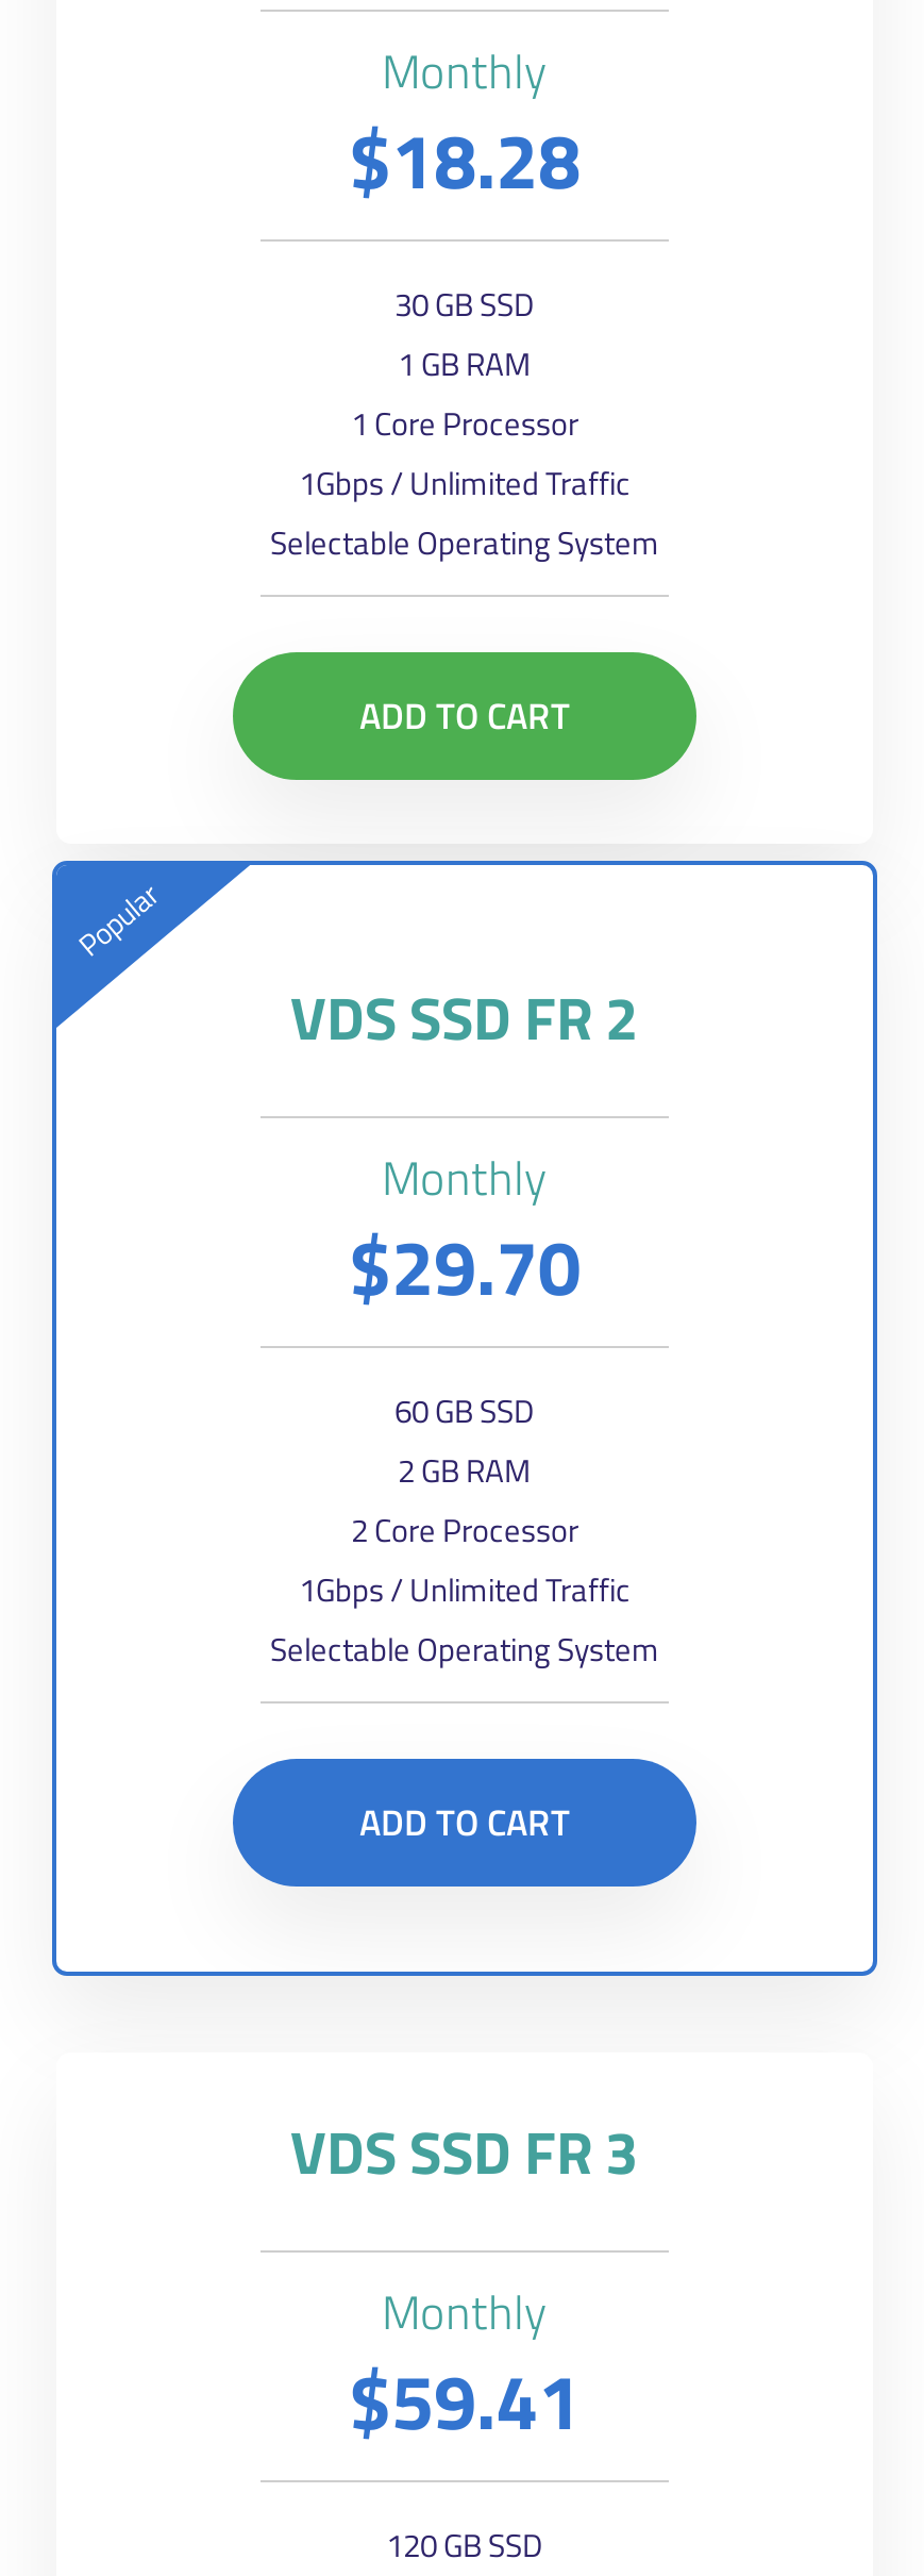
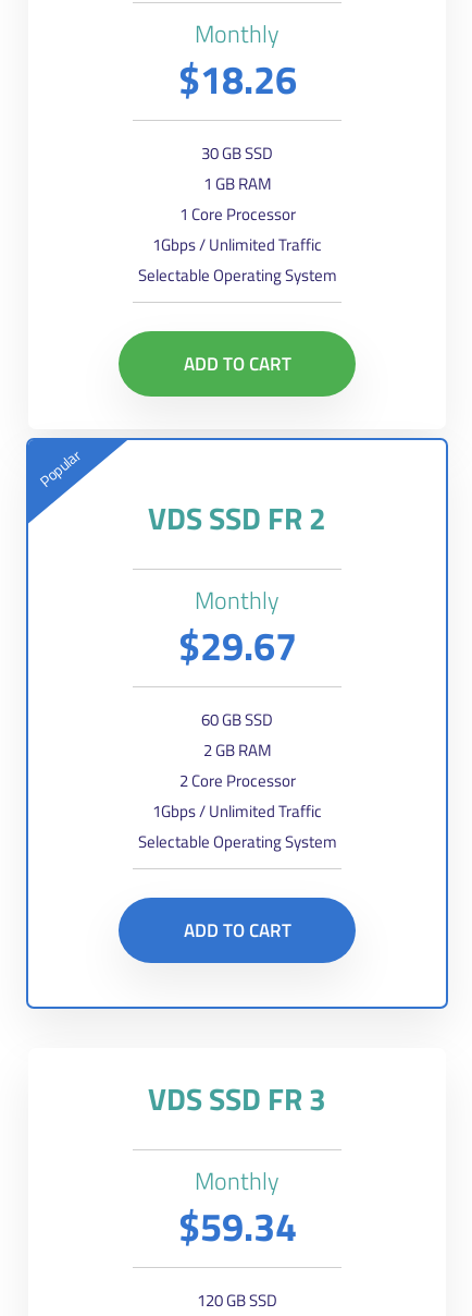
[349,100,581,217] $18.28 -> [178,49,296,109] $18.26
[349,1207,581,1324] $29.70 -> [178,615,296,675] $29.67
[349,2341,581,2458] $59.41 -> [178,1196,296,1256] $59.34

